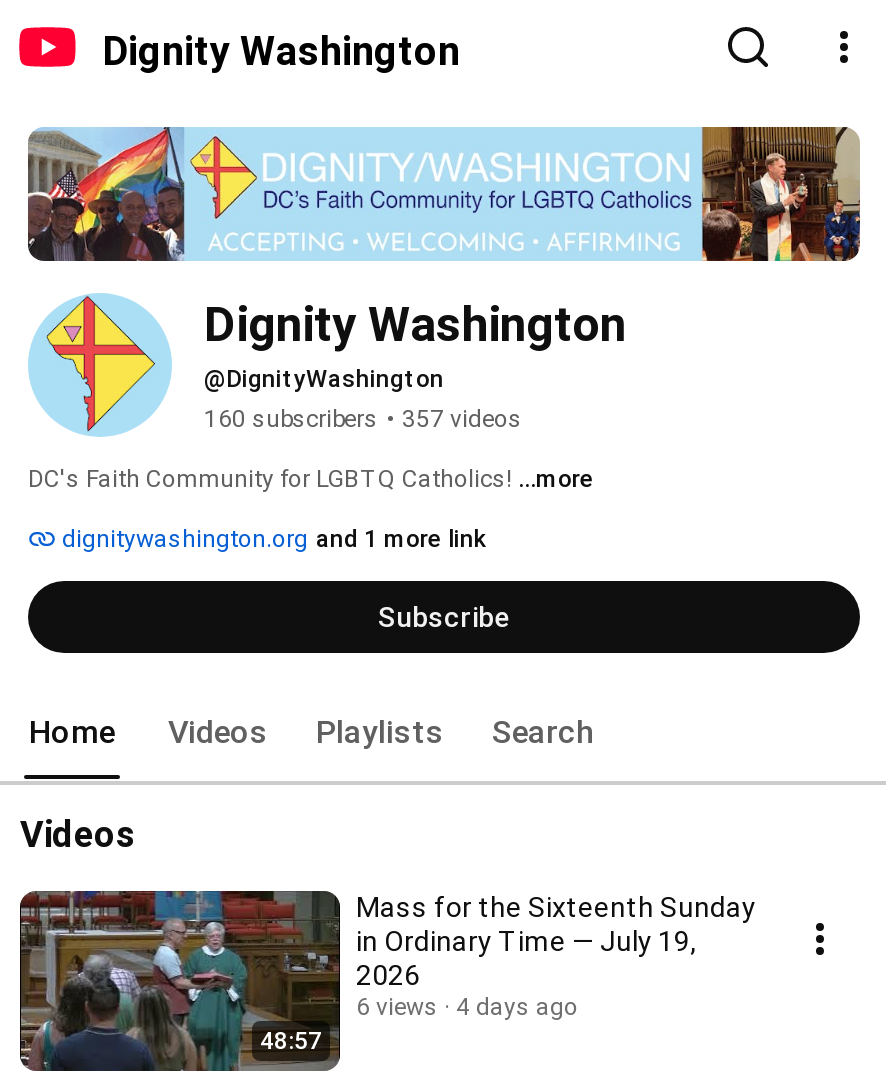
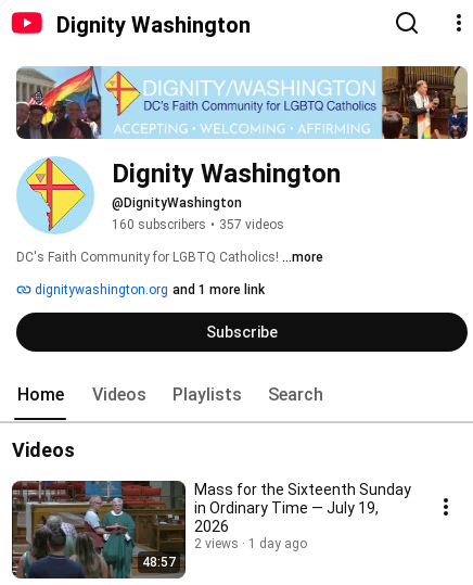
[356,993,438,1021] 6 views -> [194,536,239,551] 2 views
[456,993,578,1021] 4 days ago -> [248,536,307,551] 1 day ago

